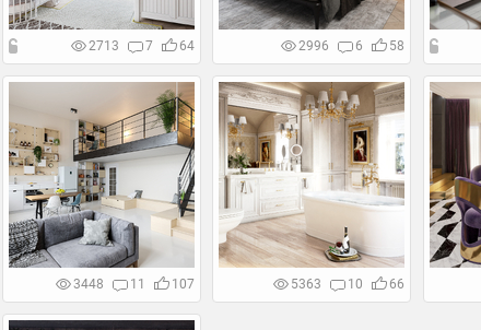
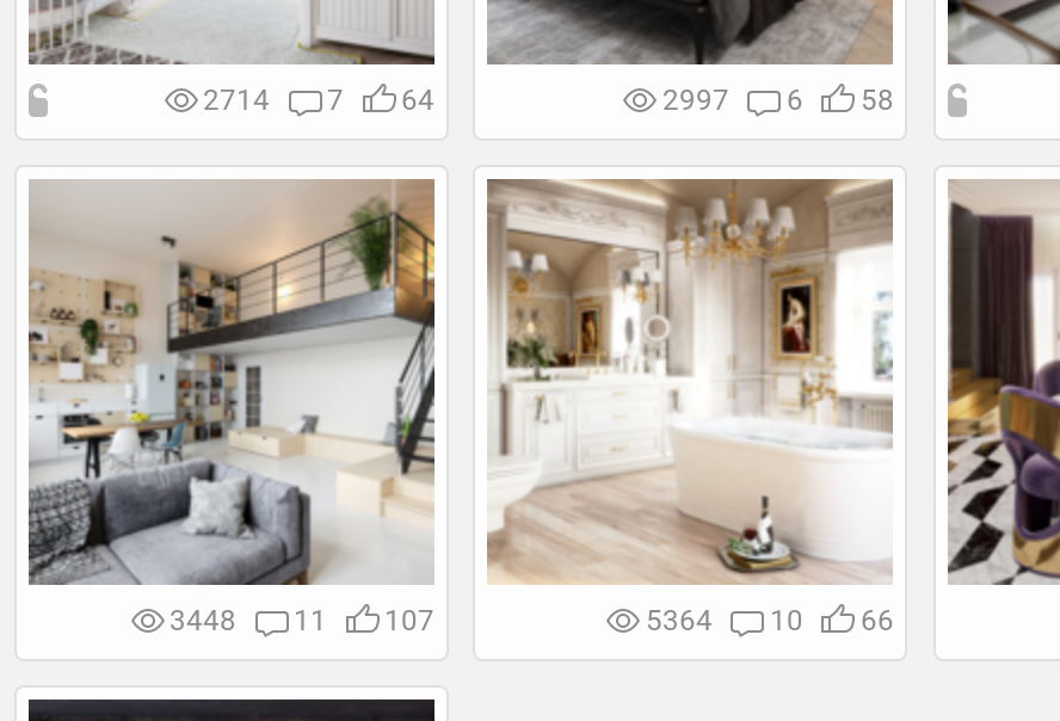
[89,39,195,54] 2713 7 64 -> [203,84,435,118] 2714 7 64
[299,39,405,54] 2996 6 58 -> [662,84,894,118] 2997 6 58
[291,277,405,292] 5363 10 66 -> [646,605,894,638] 5364 10 66

